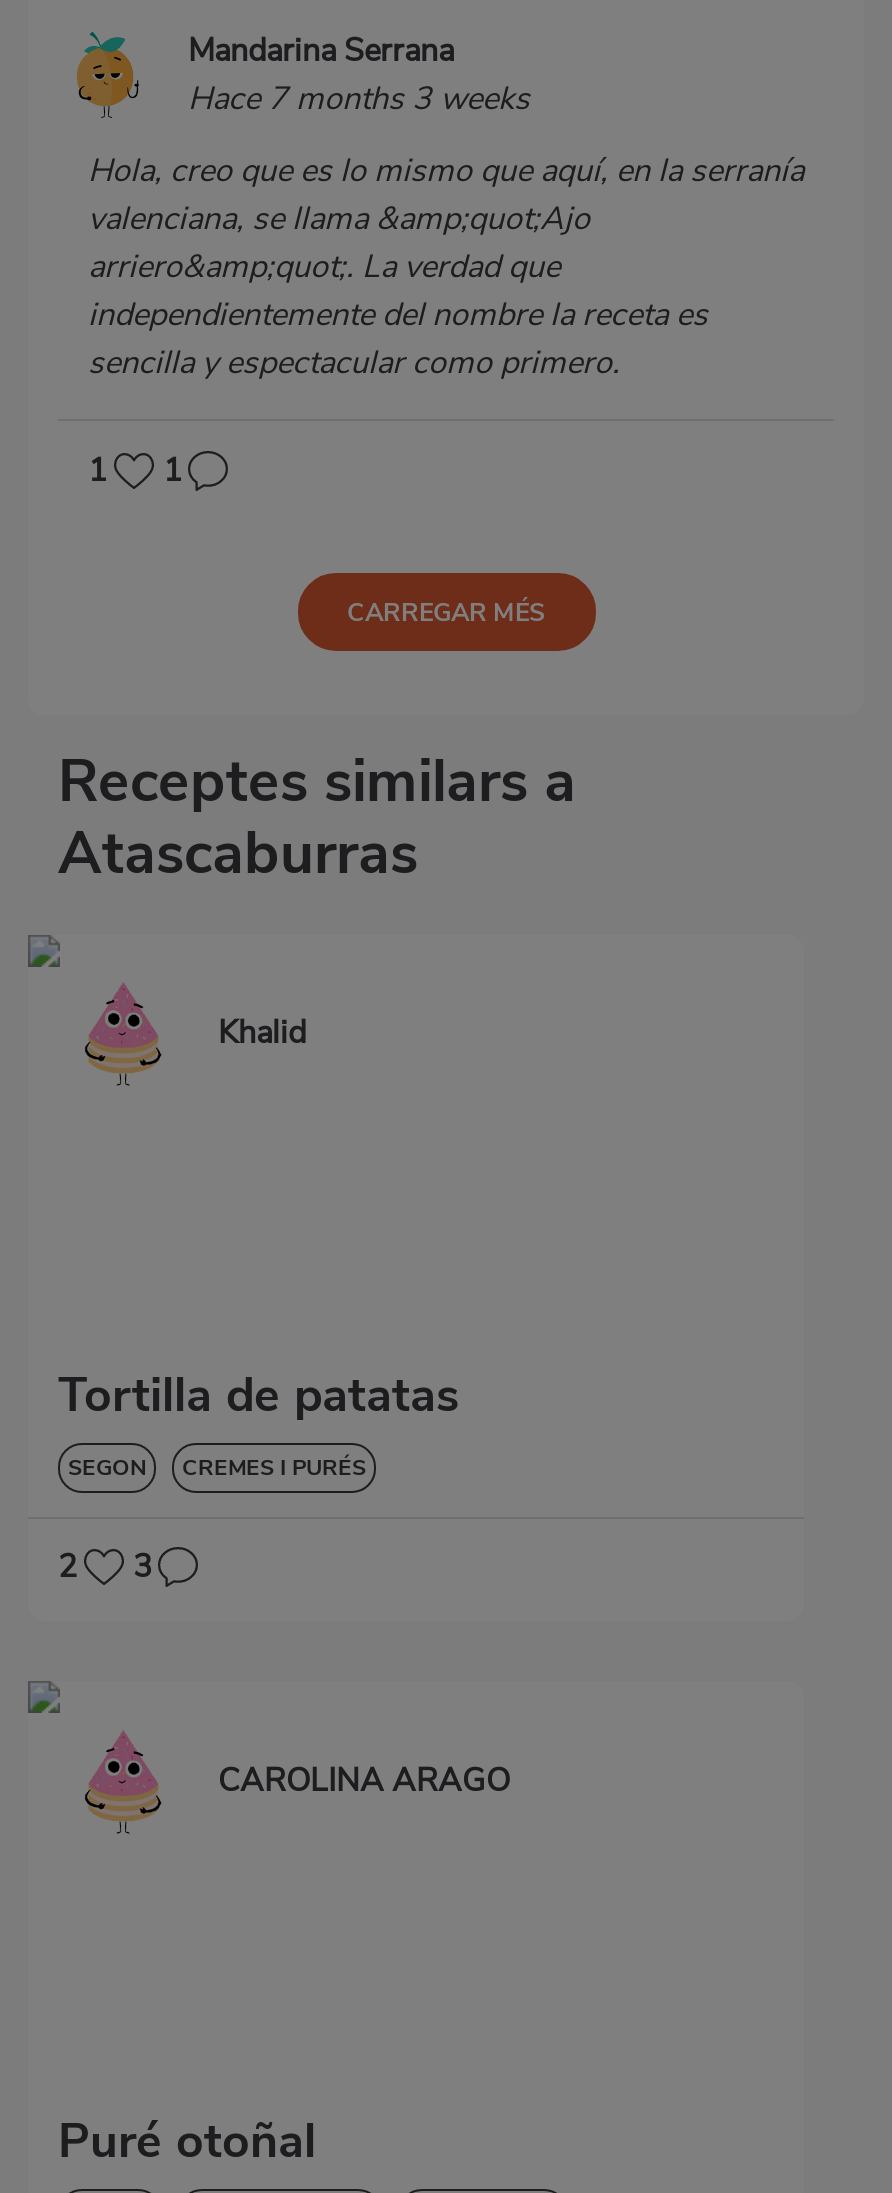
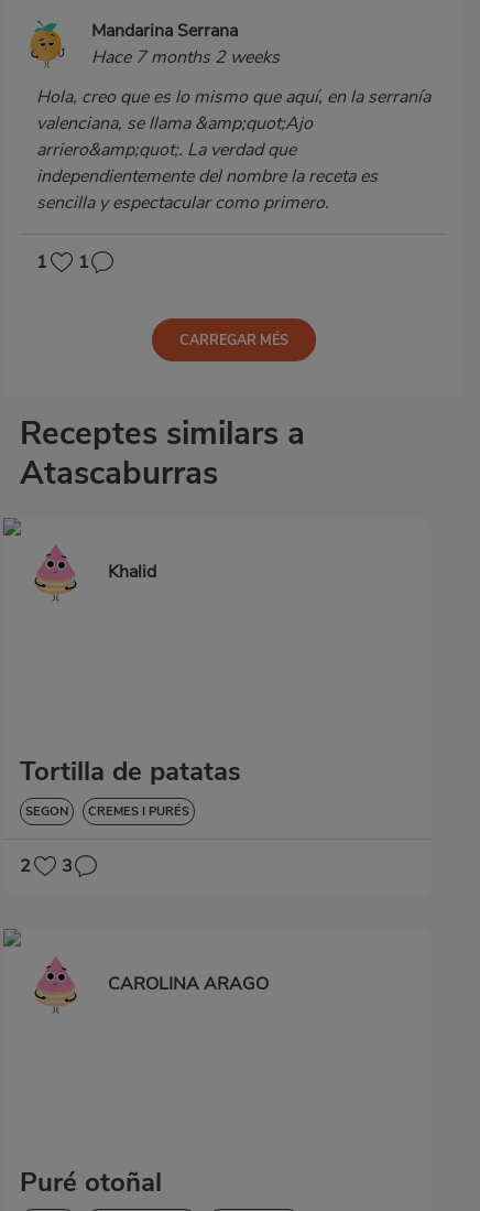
[188,77,530,121] Hace 7 months 3 weeks -> [91,45,280,69] Hace 7 months 2 weeks

